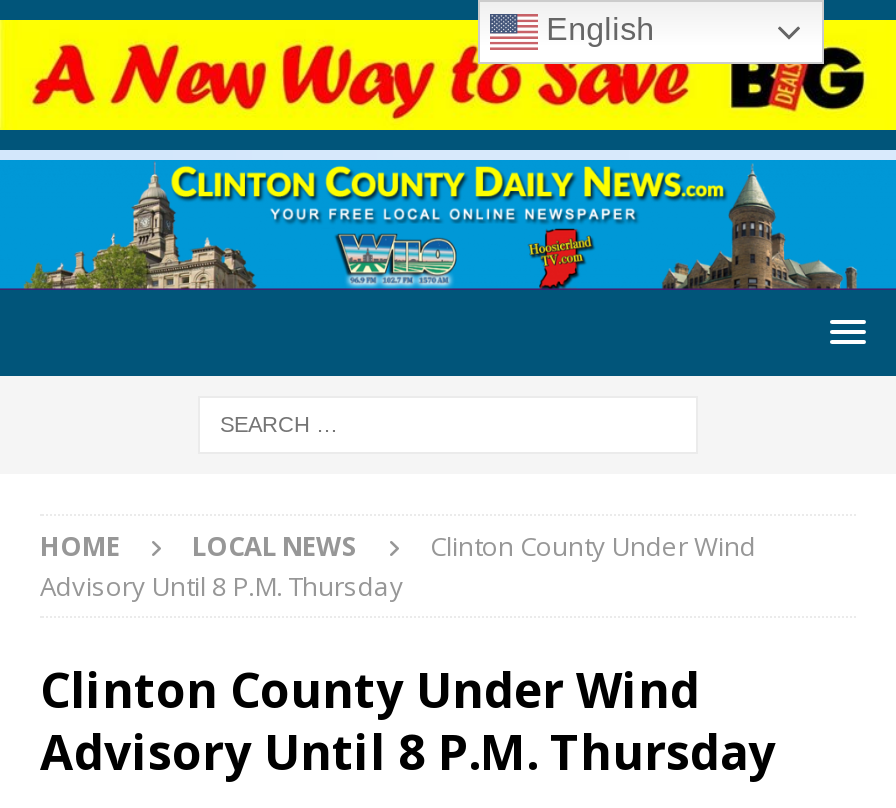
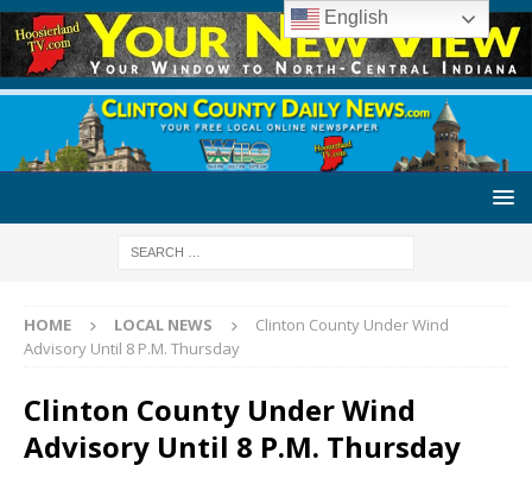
[6,18,890,132] [image] -> [4,12,528,78] [image]

